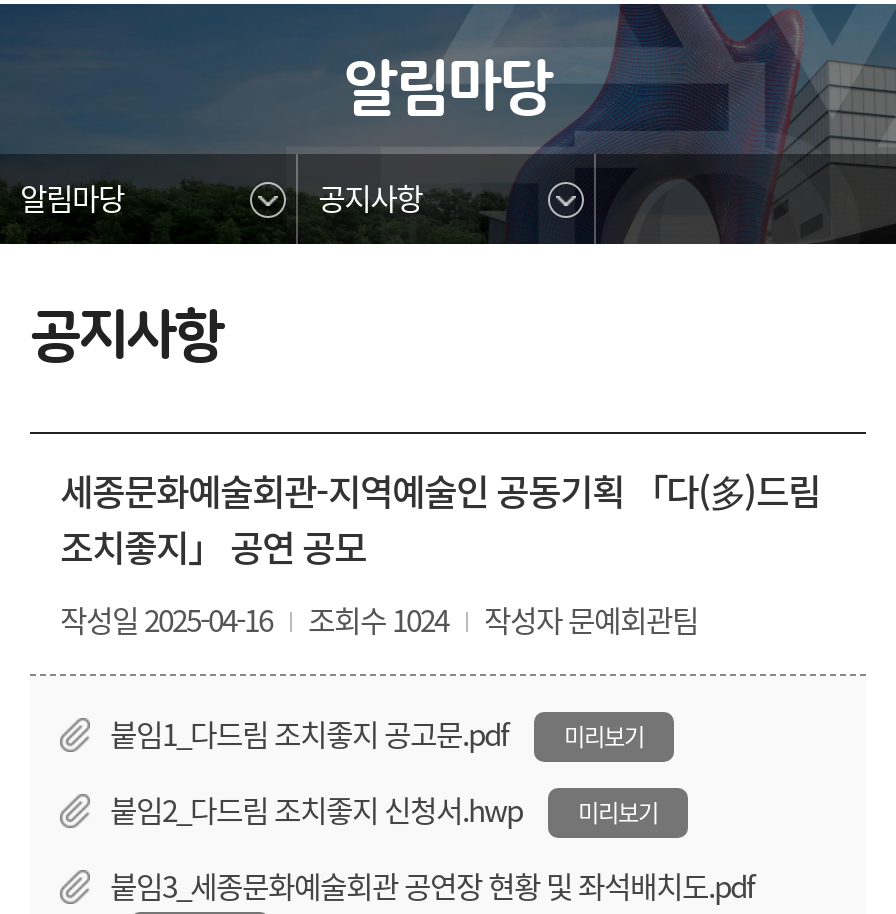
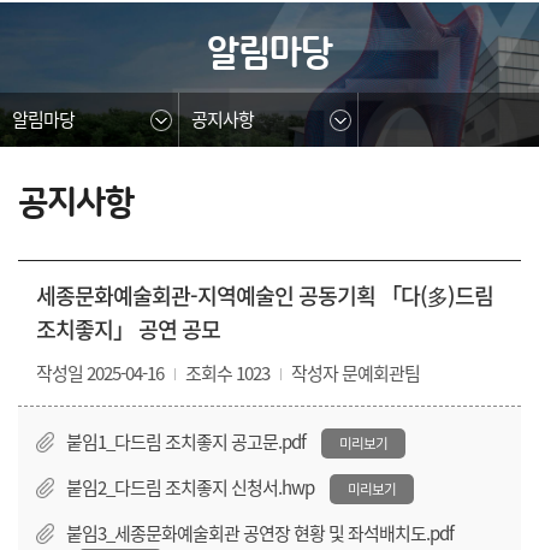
[60,598,698,642] 작성일 2025-04-16 조회수 1024 작성자 문예회관팀 -> [36,360,420,386] 작성일 2025-04-16 조회수 1023 작성자 문예회관팀

